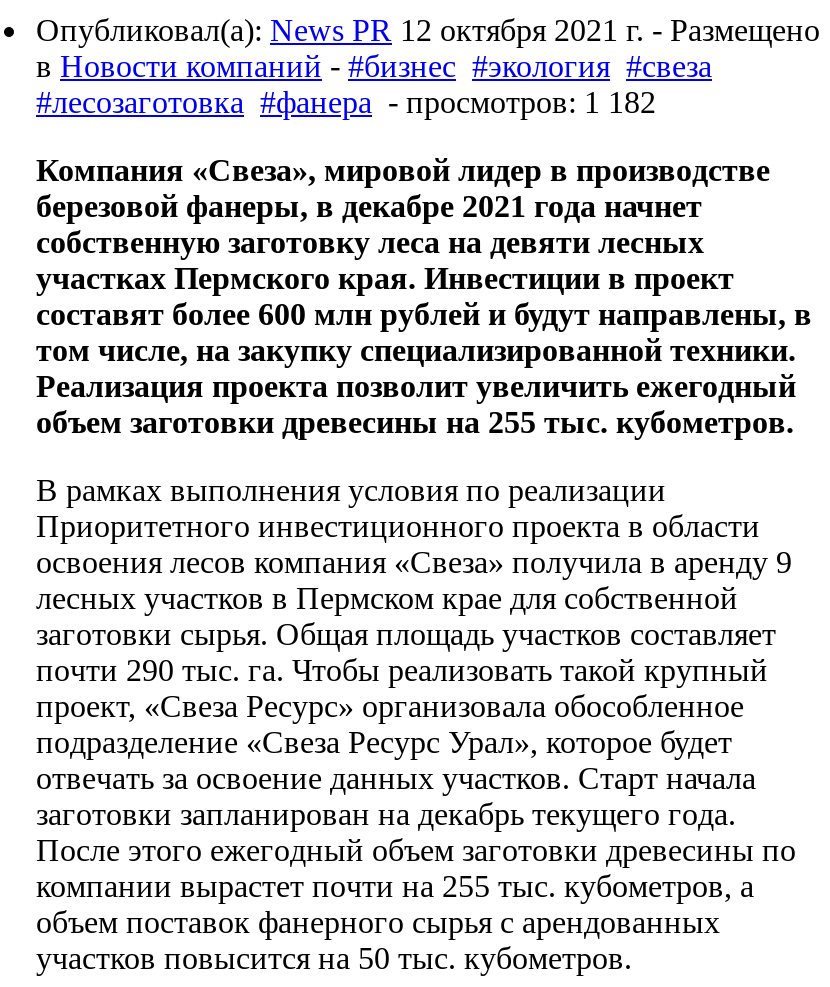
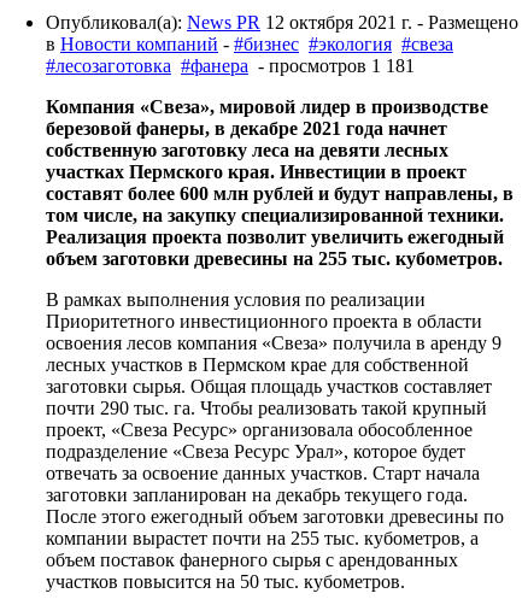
[36,85,656,119] #лесозаготовка #фанера - просмотров: 1 182 -> [46,55,415,76] #лесозаготовка #фанера - просмотров 1 181

